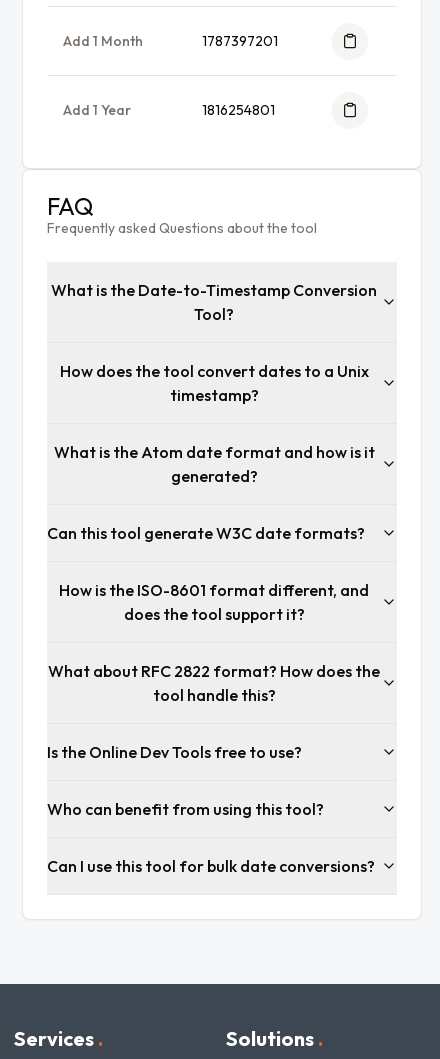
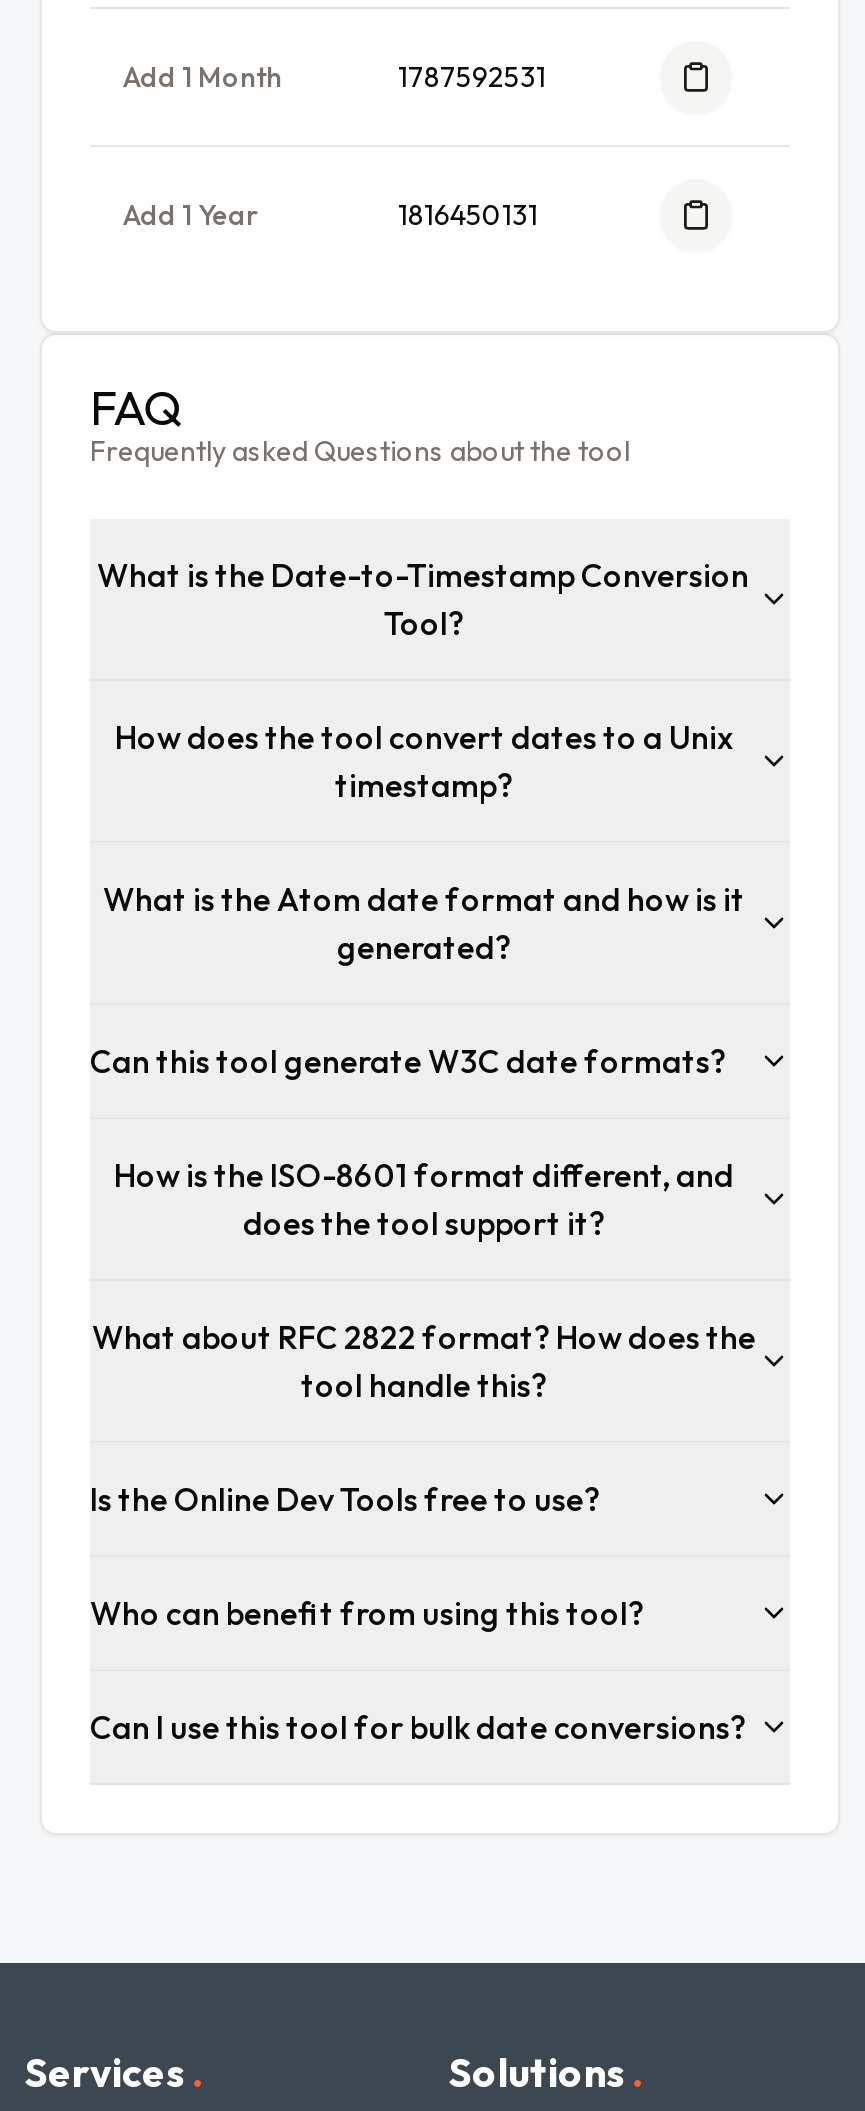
[202,32,278,50] 1787397201 -> [398,59,546,95] 1787592531
[202,101,275,119] 1816254801 -> [398,197,538,233] 1816450131

